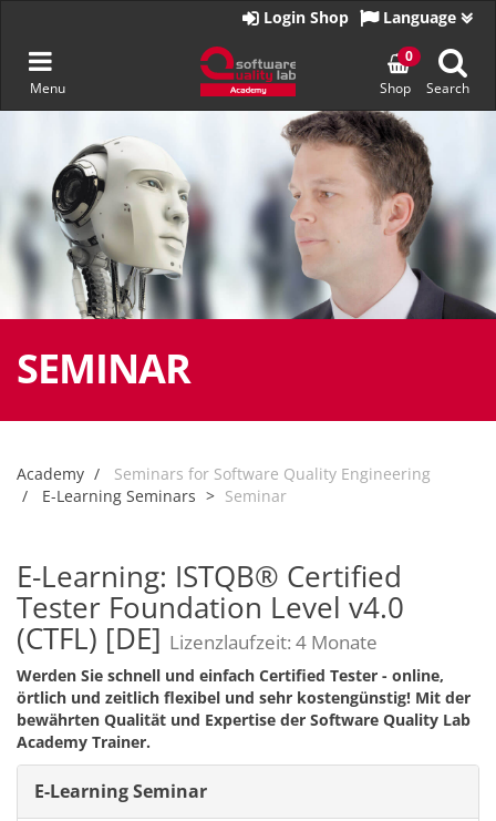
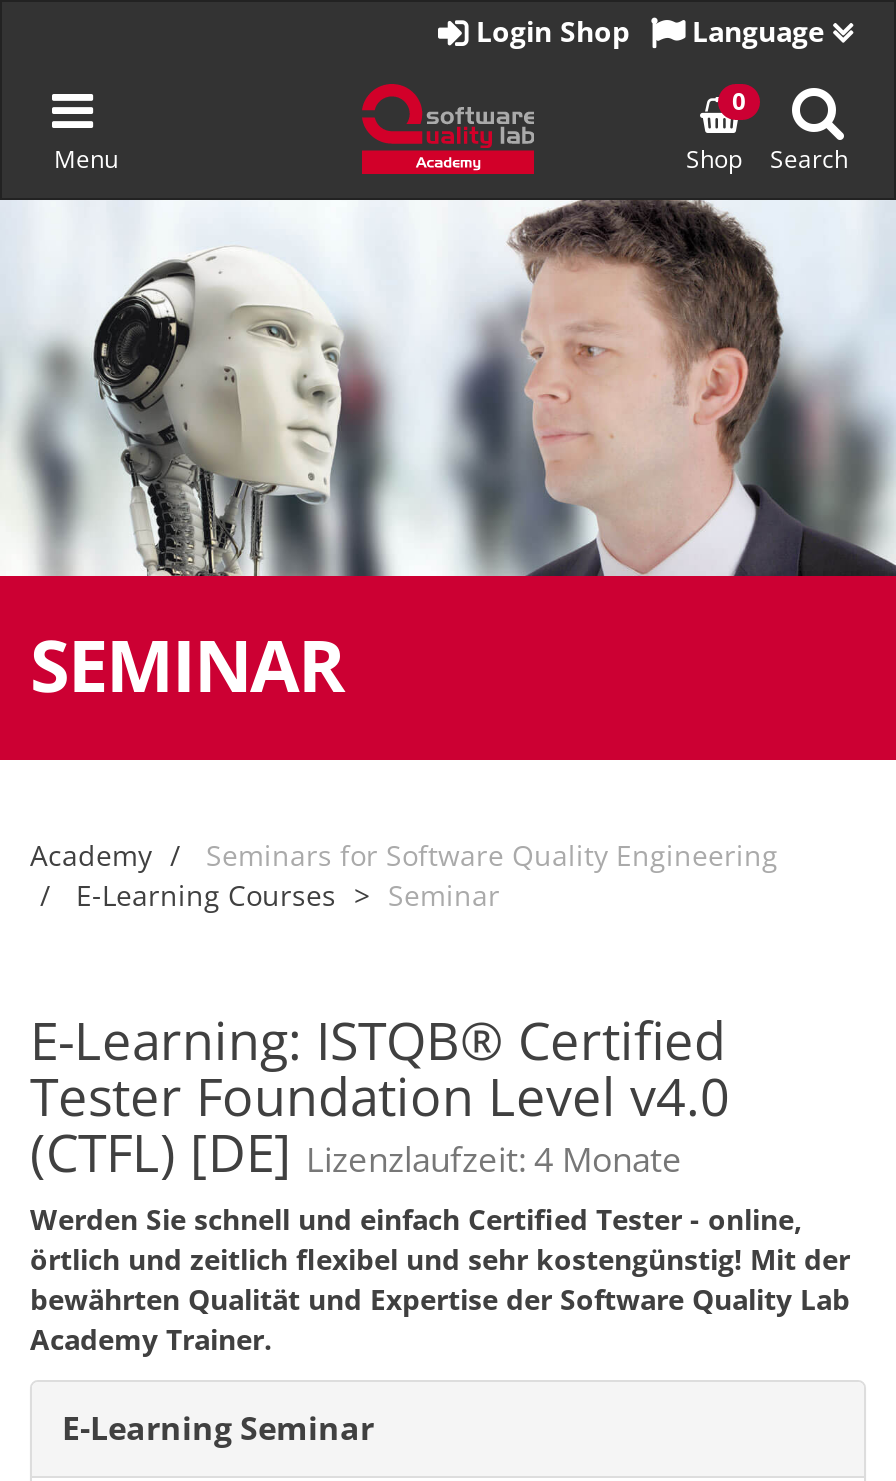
[42,485,196,506] E-Learning Seminars -> [76,876,336,914] E-Learning Courses

